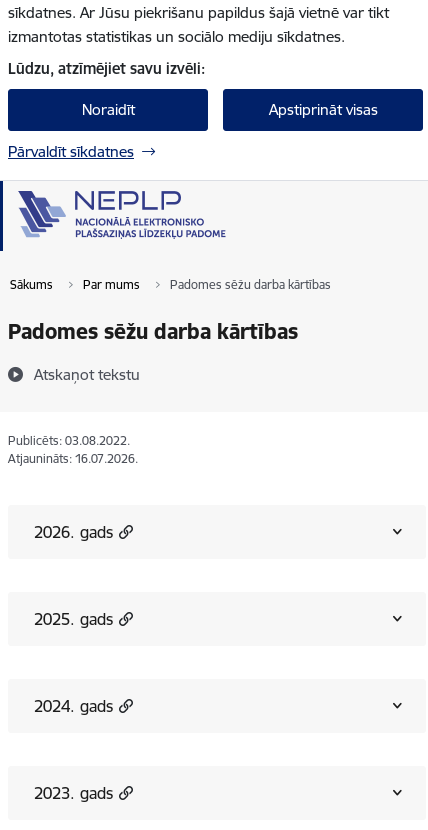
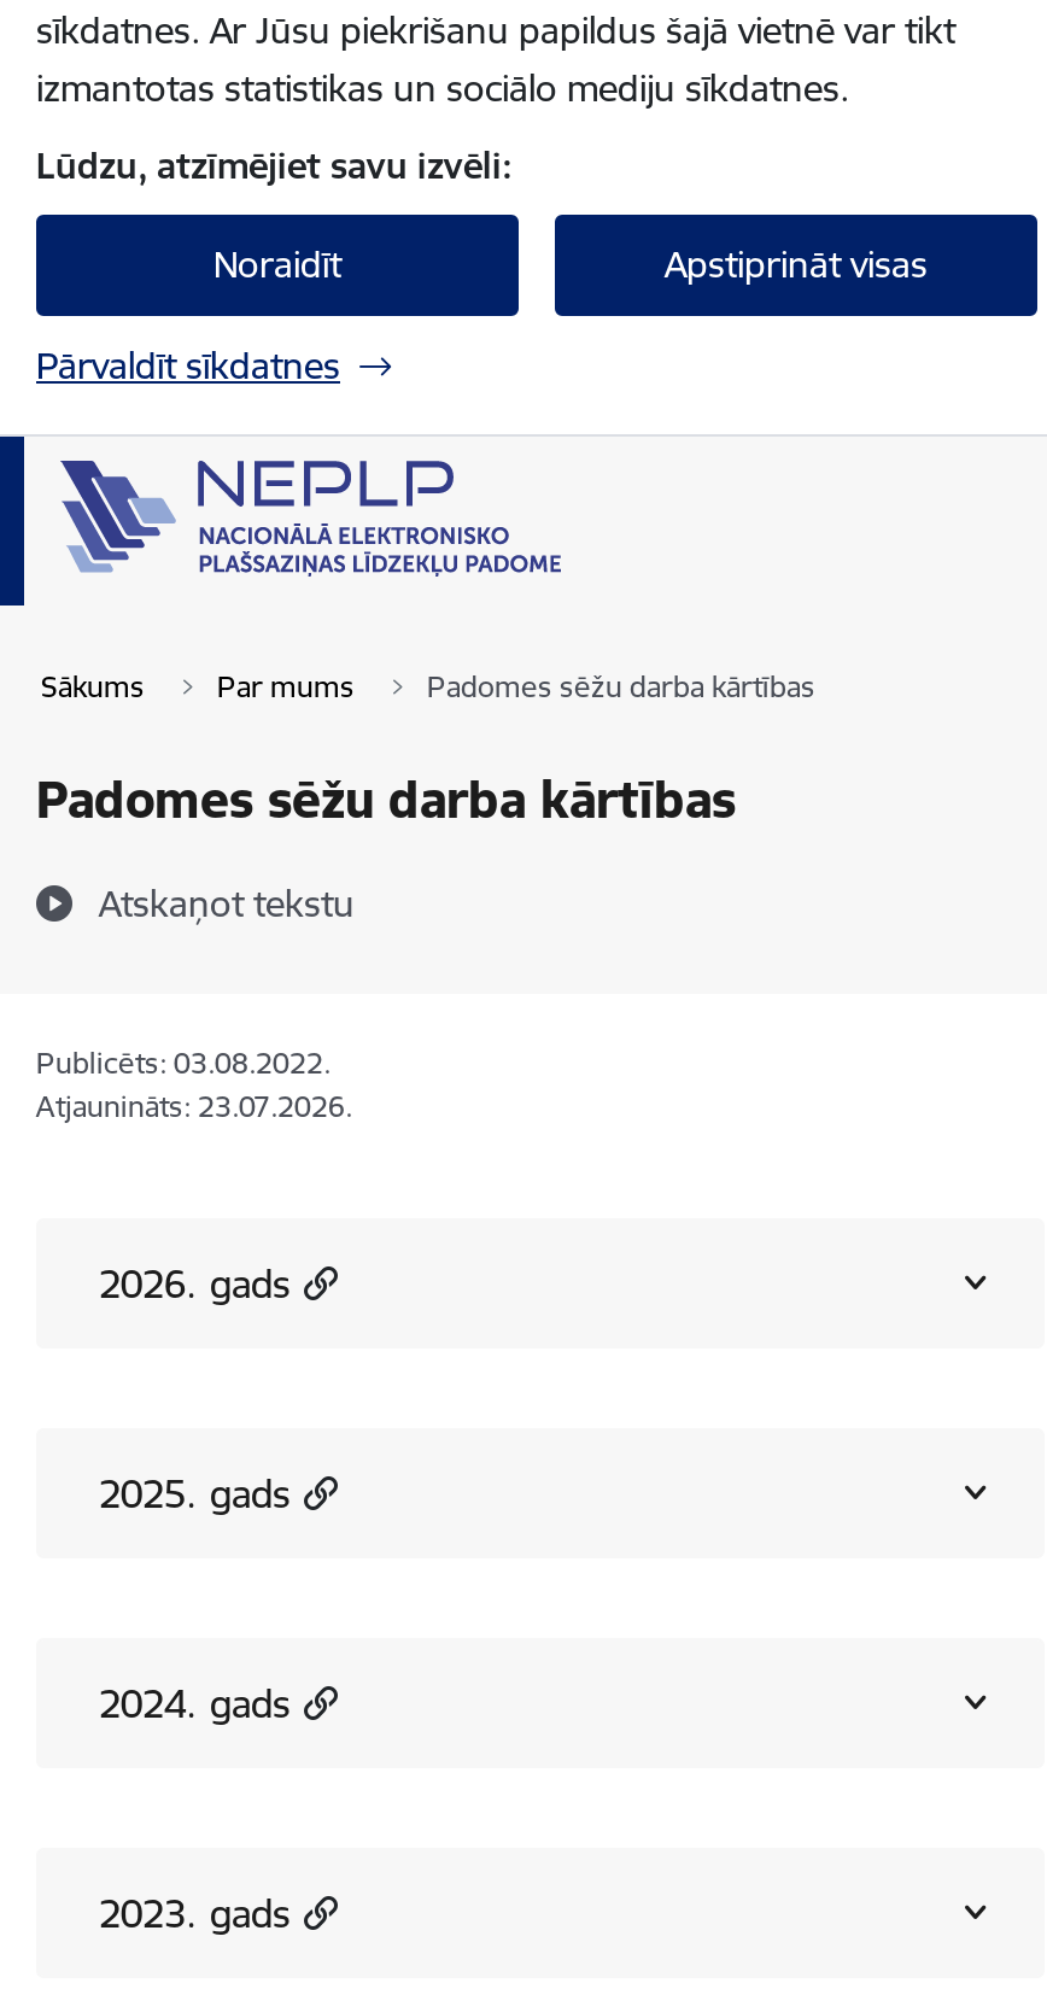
[8,451,138,466] Atjaunināts: 16.07.2026. -> [36,1088,352,1124] Atjaunināts: 23.07.2026.

